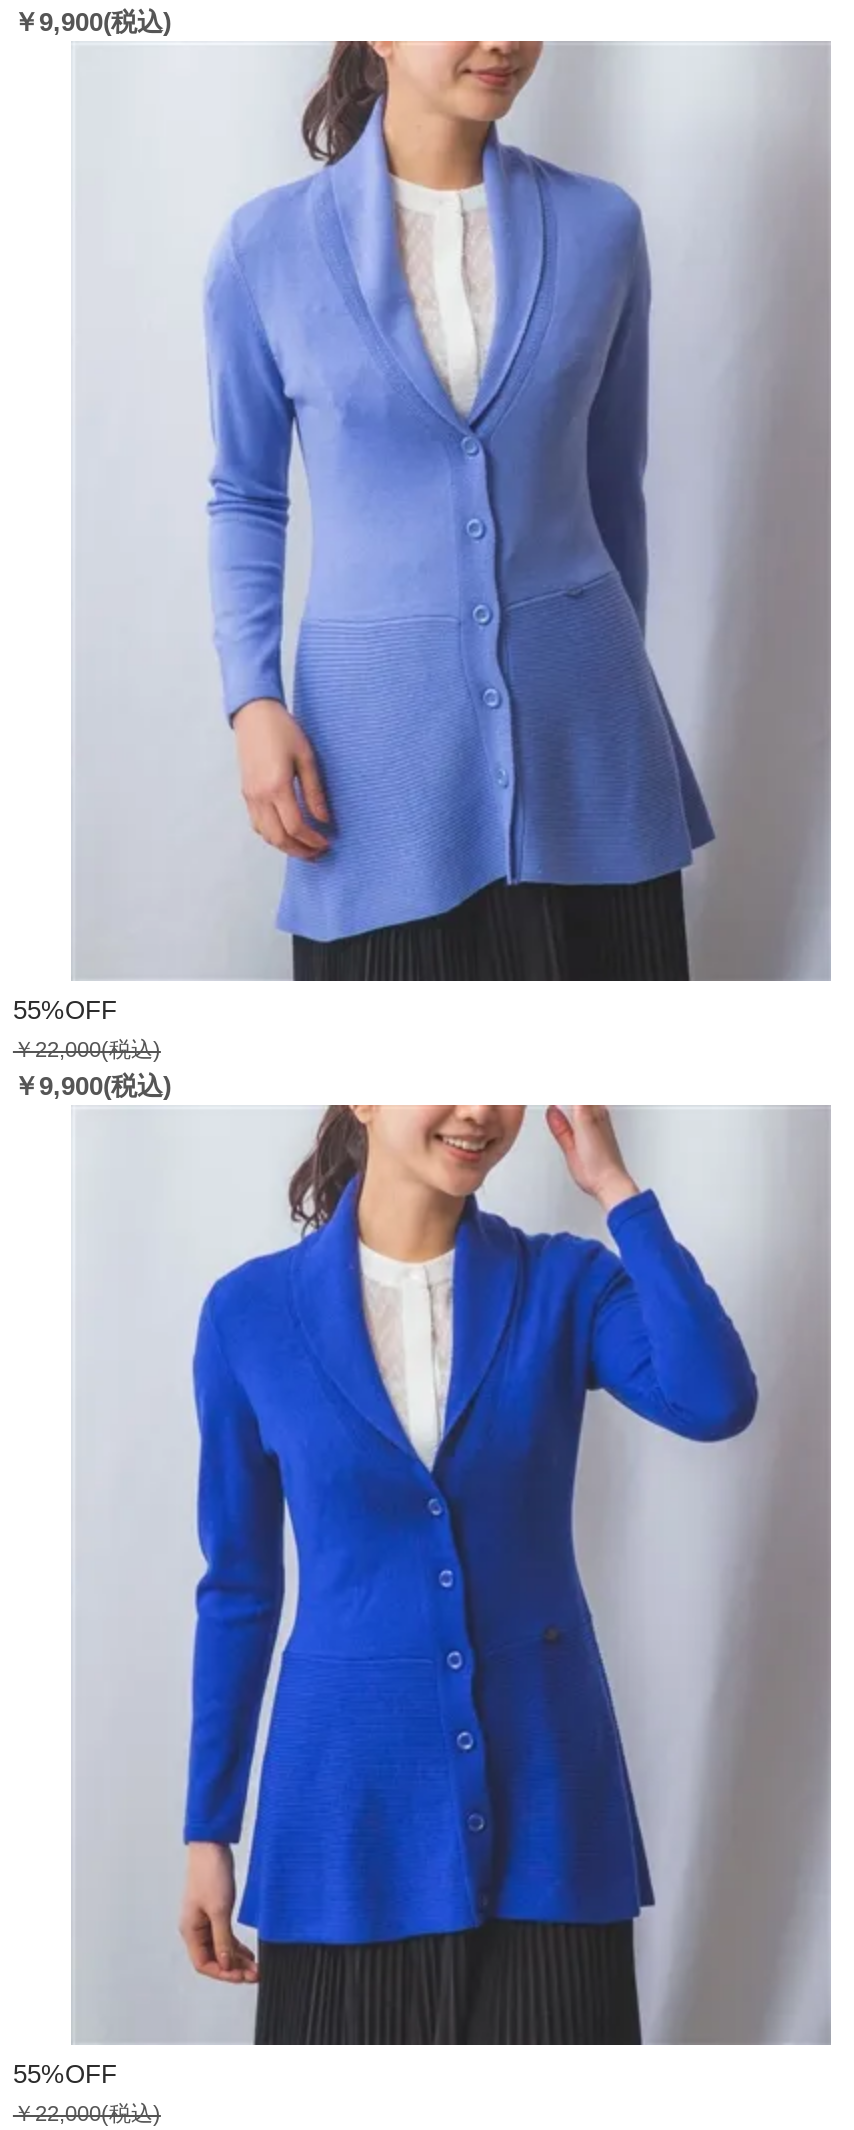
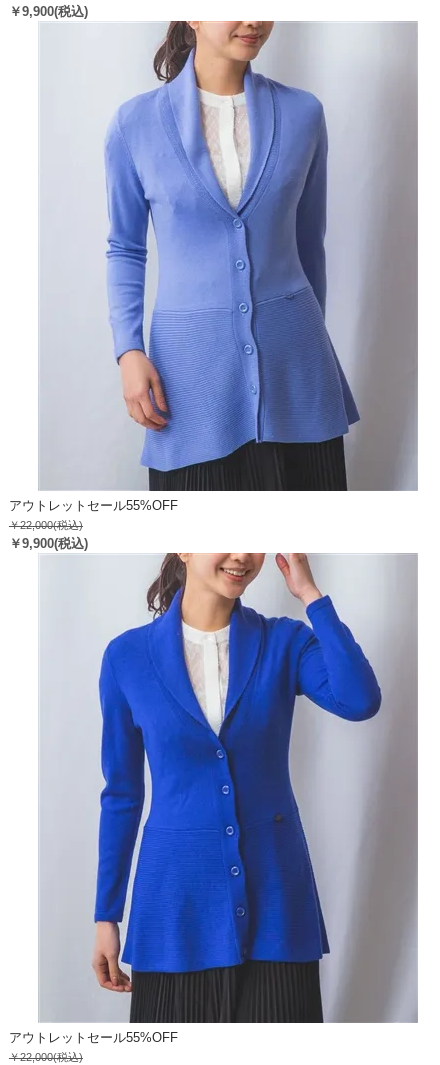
[13,995,117,1025] 55%OFF -> [9,498,178,513] アウトレットセール55%OFF
[13,2059,117,2089] 55%OFF -> [9,1030,178,1045] アウトレットセール55%OFF

